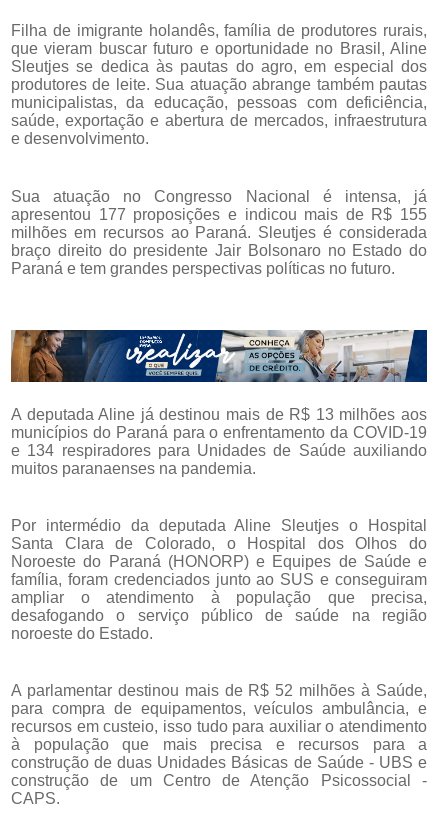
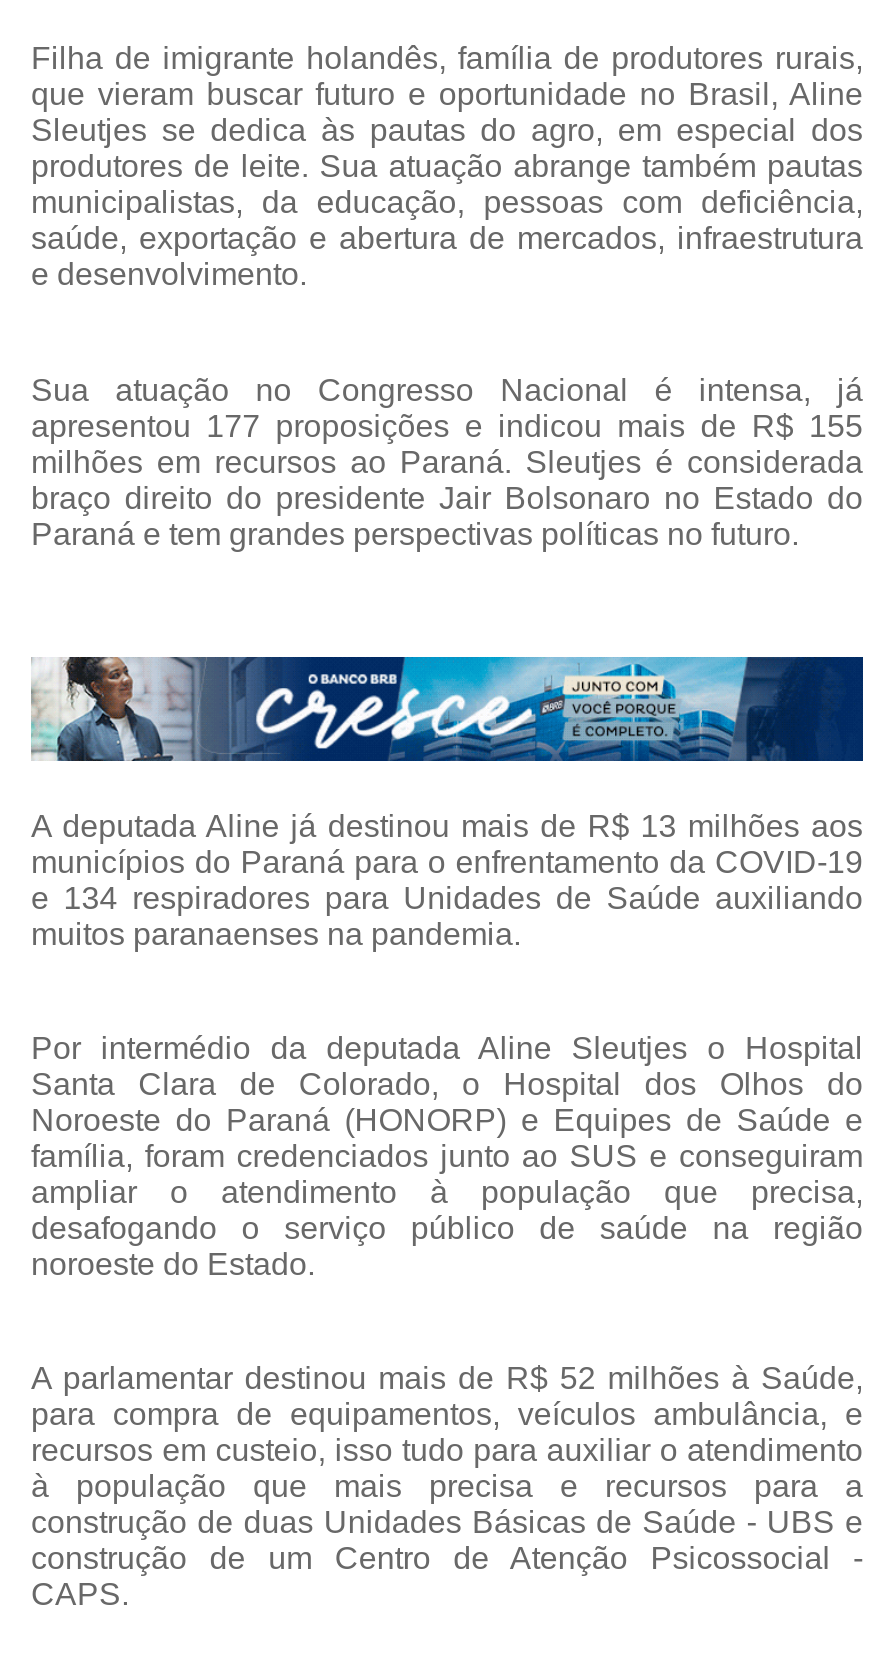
[10,329,415,383] [image] -> [29,655,837,763] [image]

